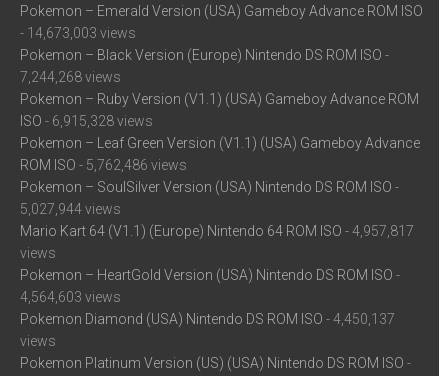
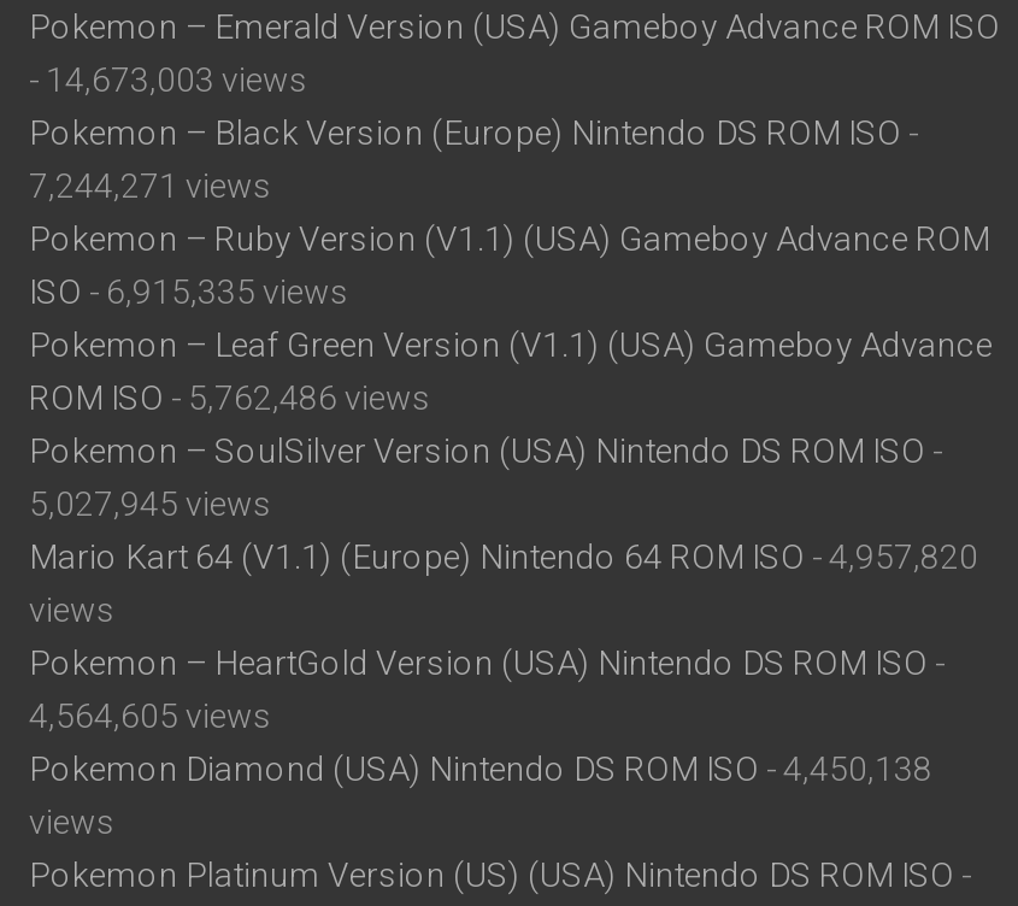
[20,69,121,85] 7,244,268 views -> [29,167,272,205] 7,244,271 views
[20,113,153,129] ISO - 6,915,328 views -> [29,273,349,311] ISO - 6,915,335 views
[20,201,121,217] 5,027,944 views -> [29,485,272,523] 5,027,945 views
[20,223,414,239] Mario Kart 64 (V1.1) (Europe) Nintendo 64 ROM ISO - 4,957,817 -> [29,538,978,576] Mario Kart 64 (V1.1) (Europe) Nintendo 64 ROM ISO - 4,957,820
[20,289,121,305] 4,564,603 views -> [29,697,272,735] 4,564,605 views
[20,311,395,327] Pokemon Diamond (USA) Nintendo DS ROM ISO - 4,450,137 -> [29,750,932,788] Pokemon Diamond (USA) Nintendo DS ROM ISO - 4,450,138

